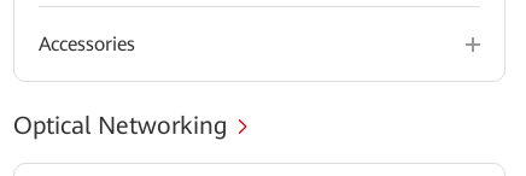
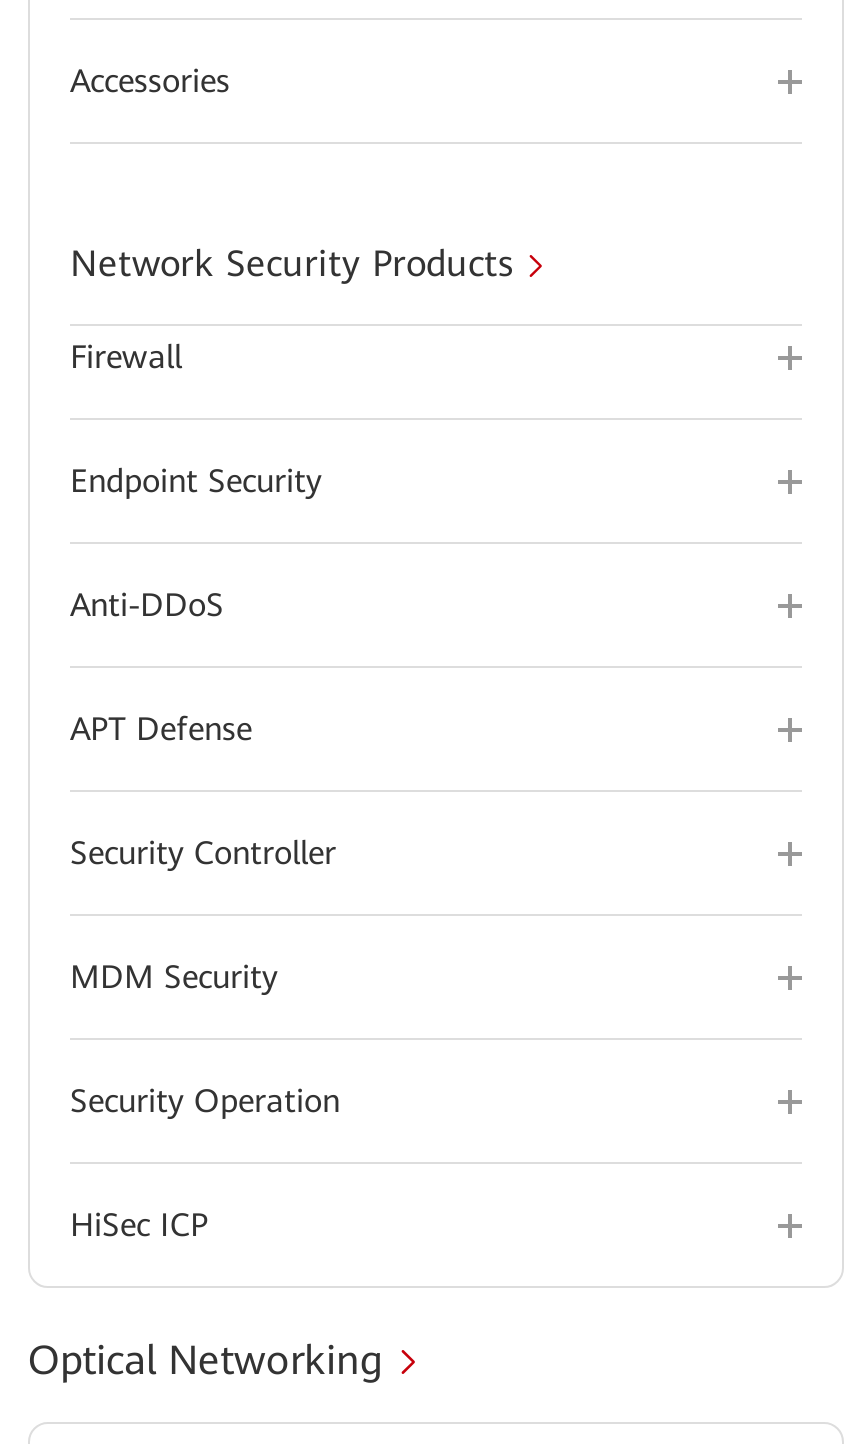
none -> [70,242,514,1244] Network Security Products | Firewall | Endpoint Security | Anti-DDoS | APT Defense | Security Controller | MDM Security | Security Operation | HiSec ICP

